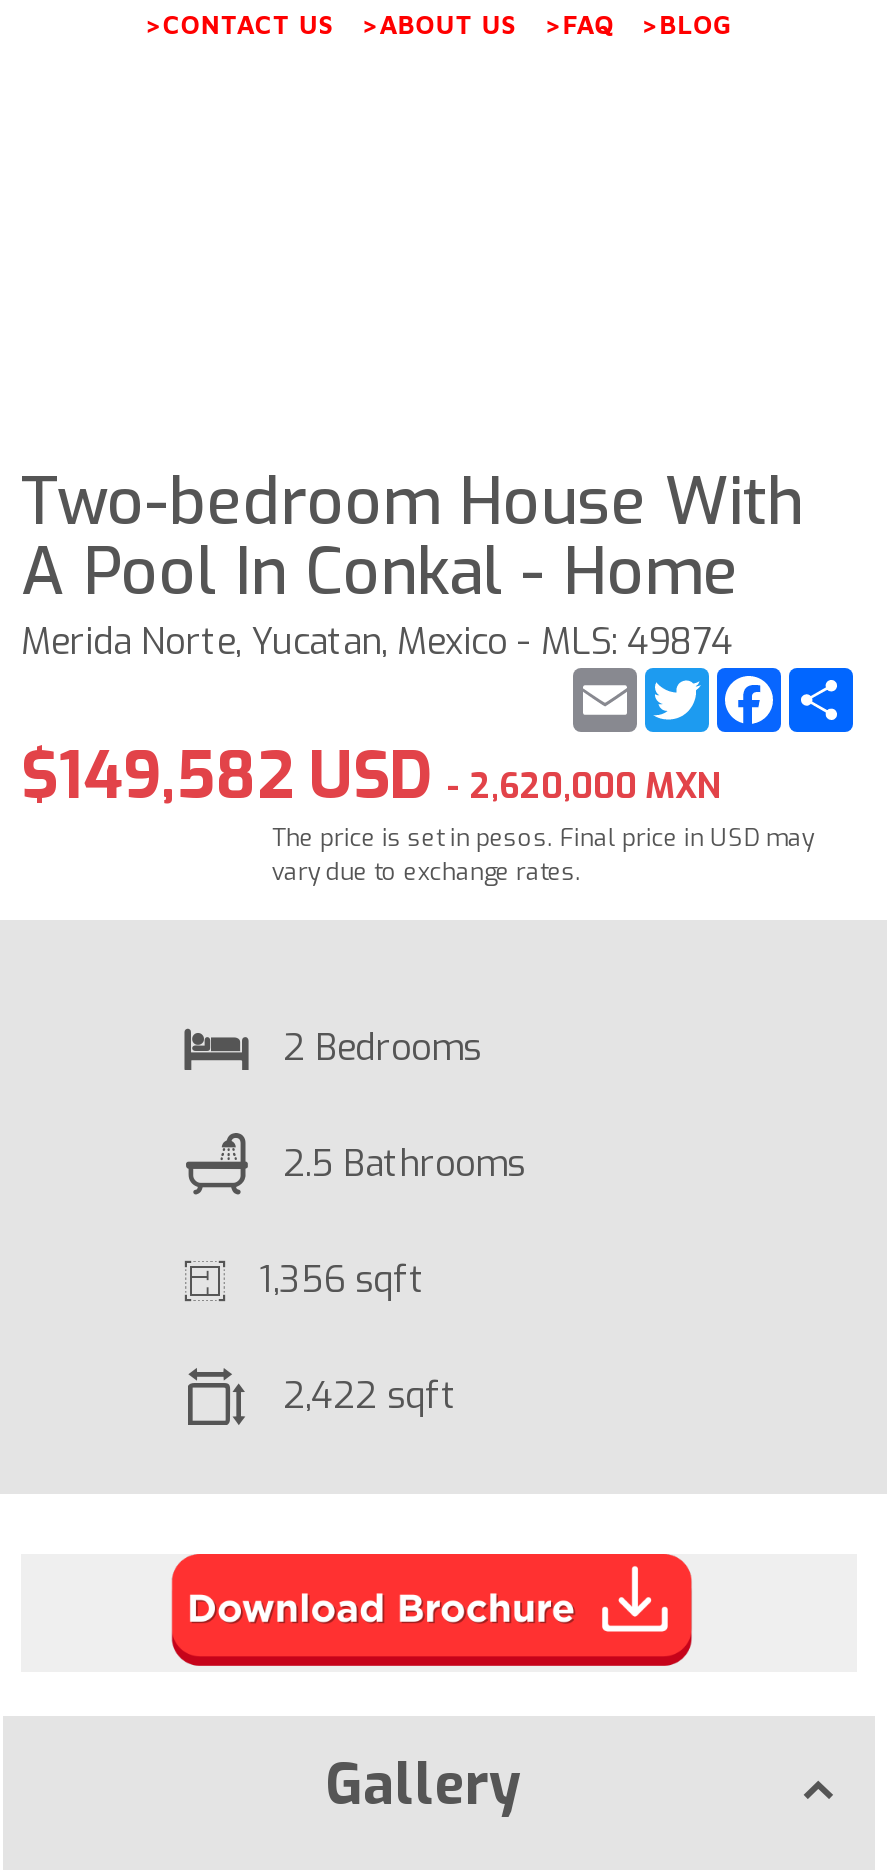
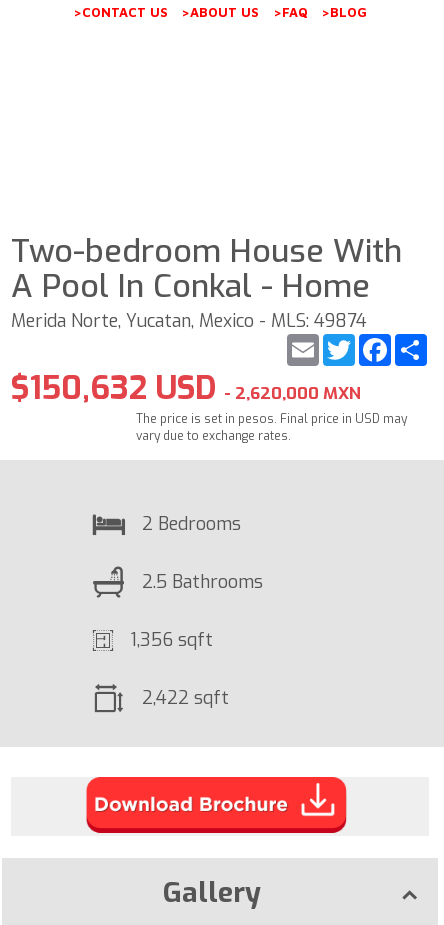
[21,734,721,818] $149,582 USD - 2,620,000 MXN -> [11,367,361,409] $150,632 USD - 2,620,000 MXN

